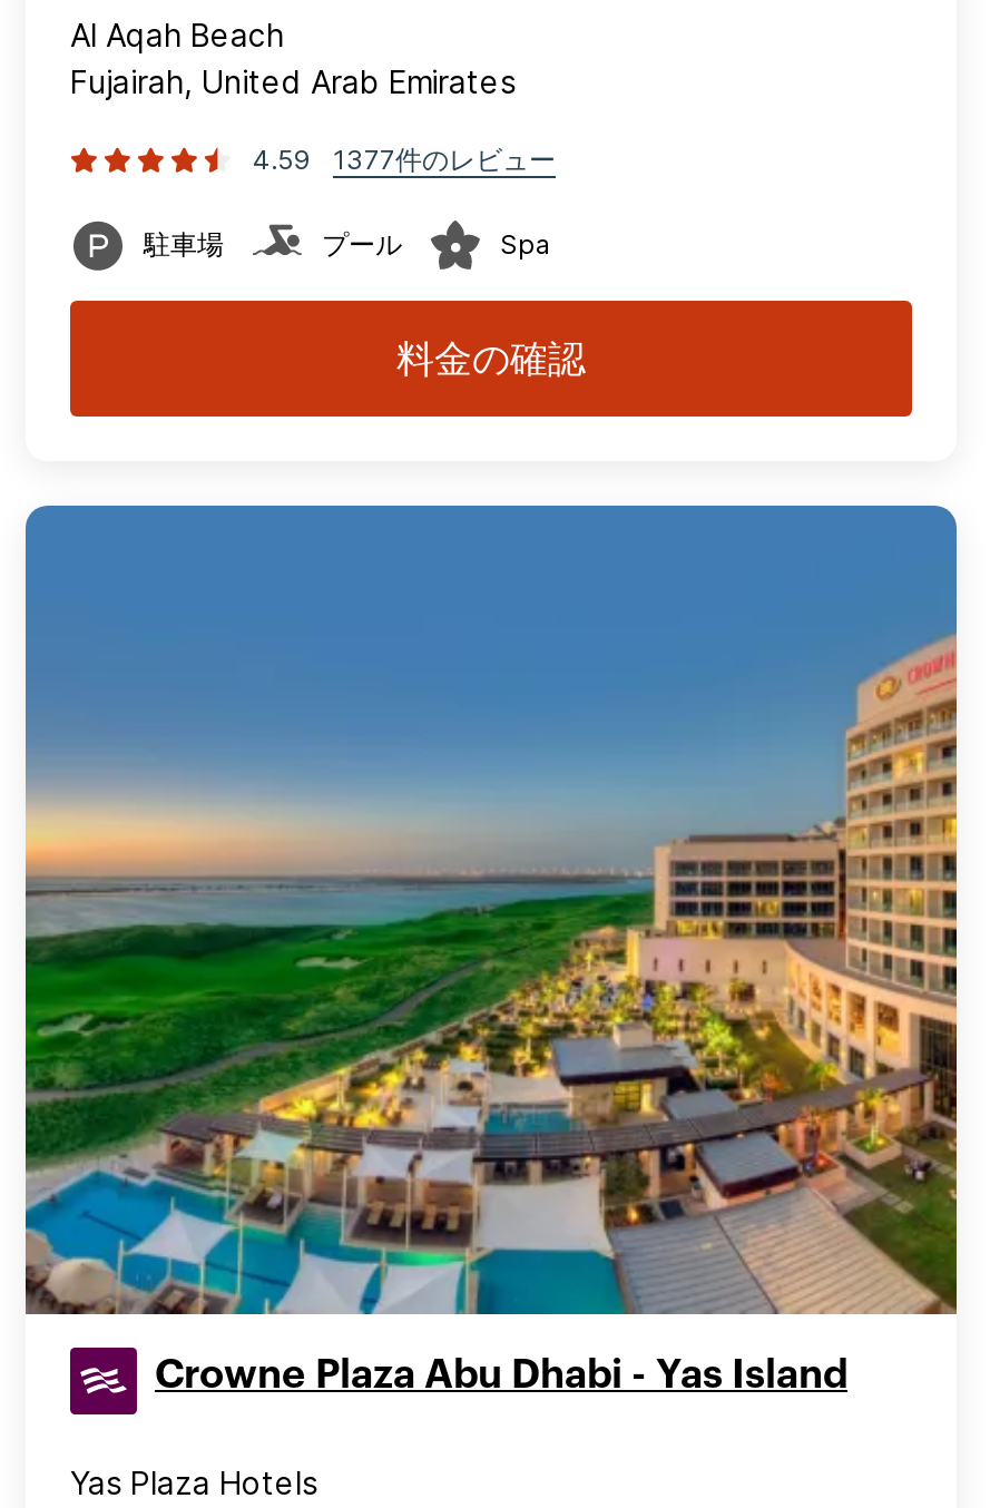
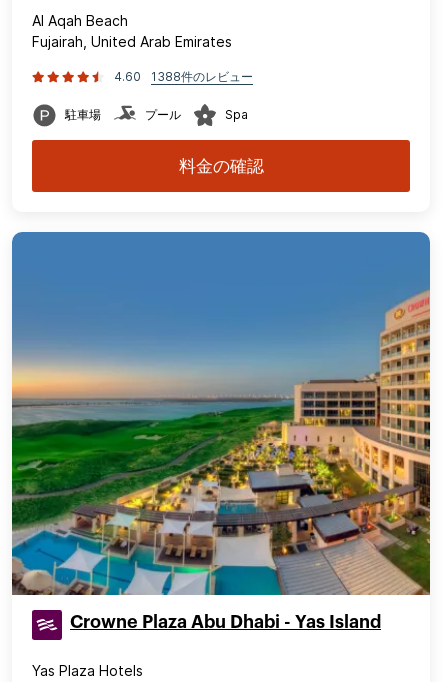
[253,142,311,175] 4.59 -> [114,69,141,84] 4.60
[333,142,556,175] 1377件のレビュー -> [151,69,253,84] 1388件のレビュー

